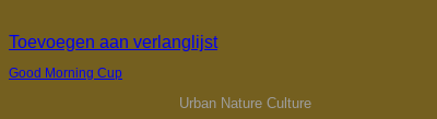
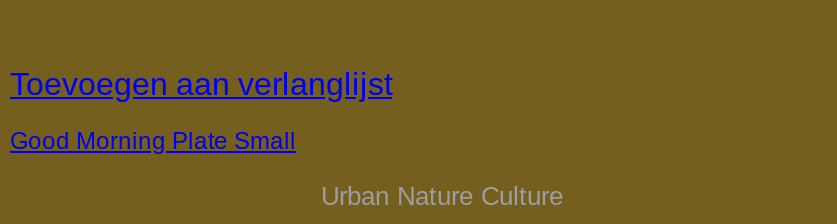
[9,66,122,81] Good Morning Cup -> [10,127,296,155] Good Morning Plate Small

